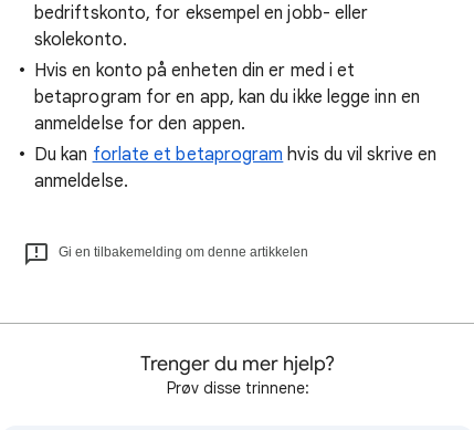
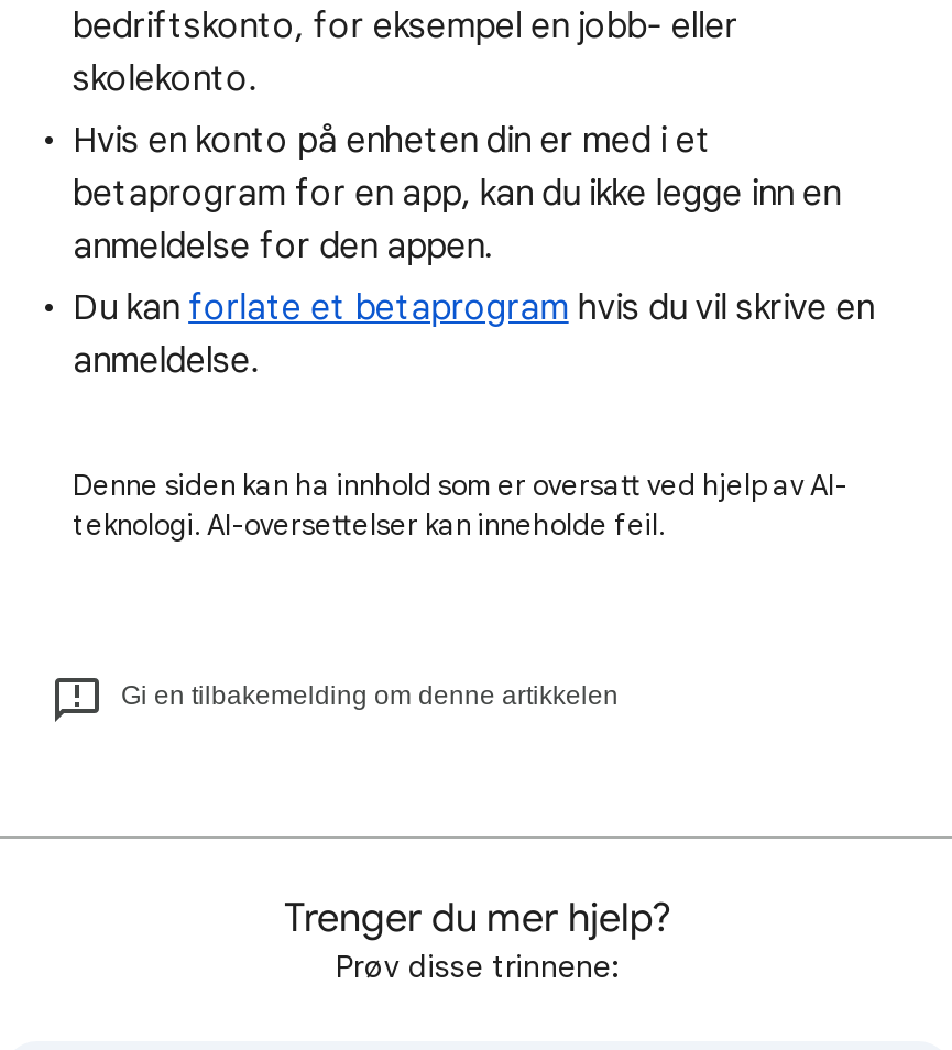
none -> [73,467,847,544] Denne siden kan ha innhold som er oversatt ved hjelp av AI- | teknologi. AI-oversettelser kan inneholde feil.

